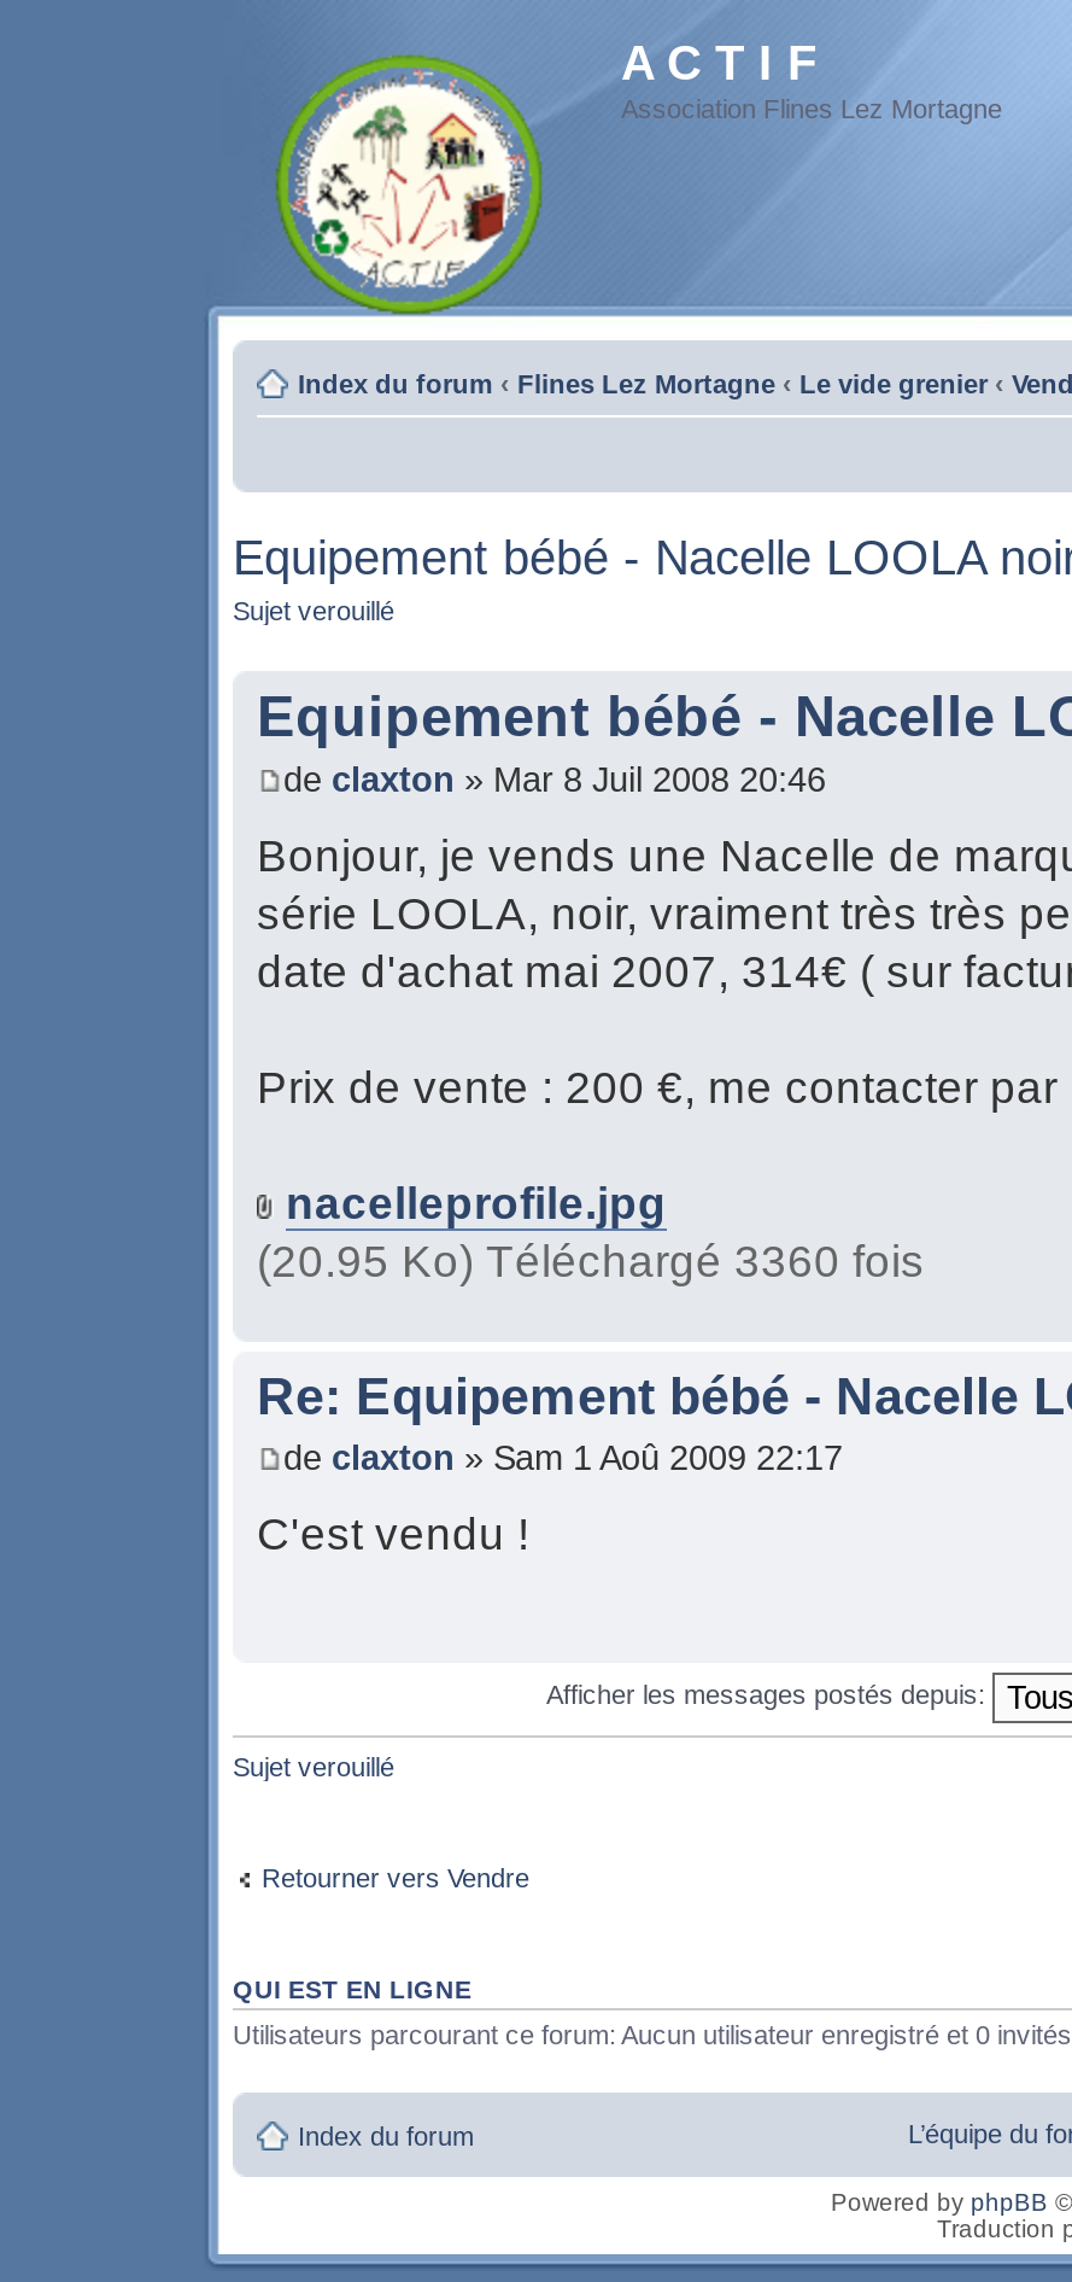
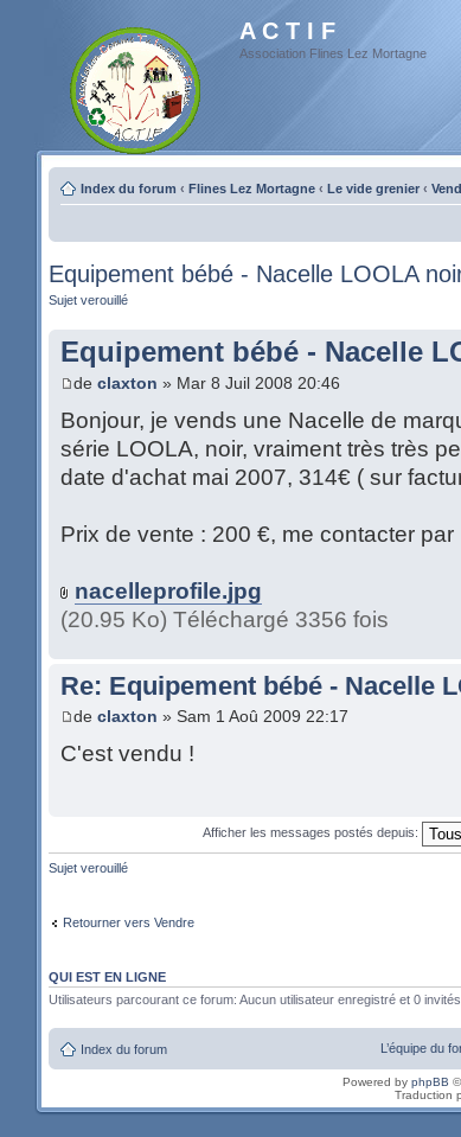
[257,1236,925,1287] (20.95 Ko) Téléchargé 3360 fois -> [60,607,389,632] (20.95 Ko) Téléchargé 3356 fois

